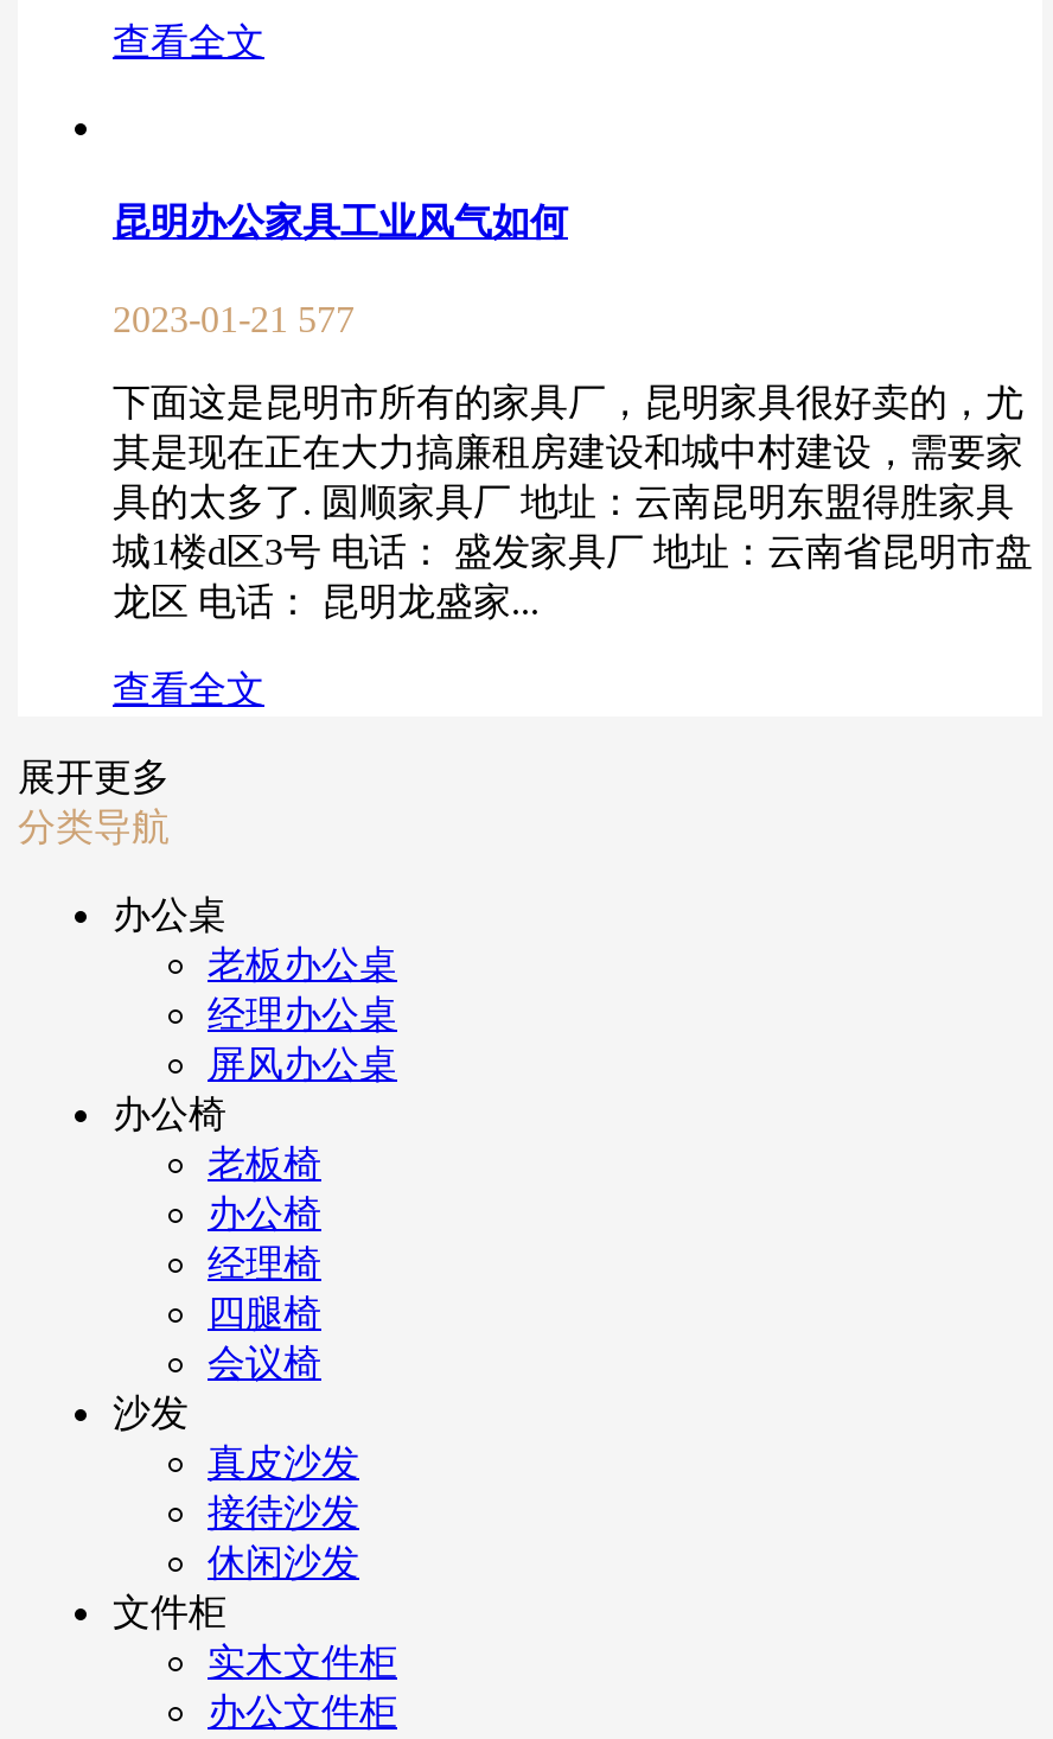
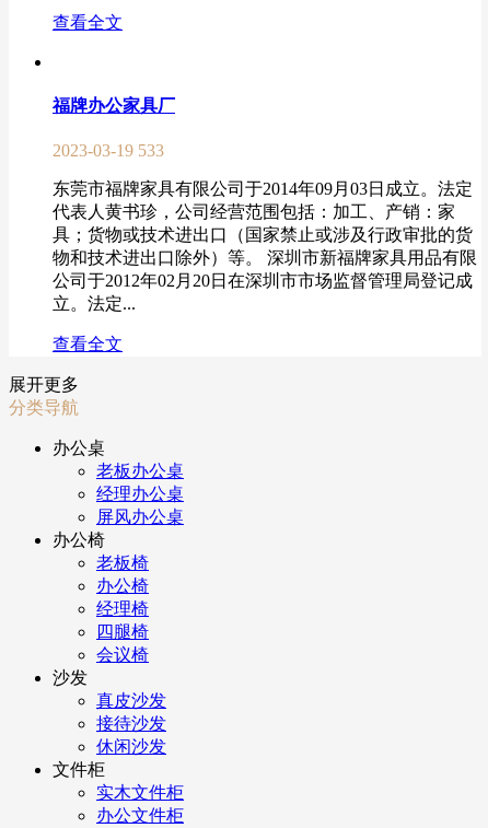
[113,202,568,242] 昆明办公家具工业风气如何 -> [53,96,175,115] 福牌办公家具厂
[113,300,355,340] 2023-01-21 577 -> [53,142,164,160] 2023-03-19 533
[113,383,1033,623] 下面这是昆明市所有的家具厂，昆明家具很好卖的，尤 | 其是现在正在大力搞廉租房建设和城中村建设，需要家 | 具的太多了. 圆顺家具厂 地址：云南昆明东盟得胜家具 | 城1楼d区3号 电话： 盛发家具厂 地址：云南省昆明市盘 | 龙区 电话： 昆明龙盛家... -> [53,180,477,313] 东莞市福牌家具有限公司于2014年09月03日成立。法定 | 代表人黄书珍，公司经营范围包括：加工、产销：家 | 具；货物或技术进出口（国家禁止或涉及行政审批的货 | 物和技术进出口除外）等。 深圳市新福牌家具用品有限 | 公司于2012年02月20日在深圳市市场监督管理局登记成 | 立。法定...

